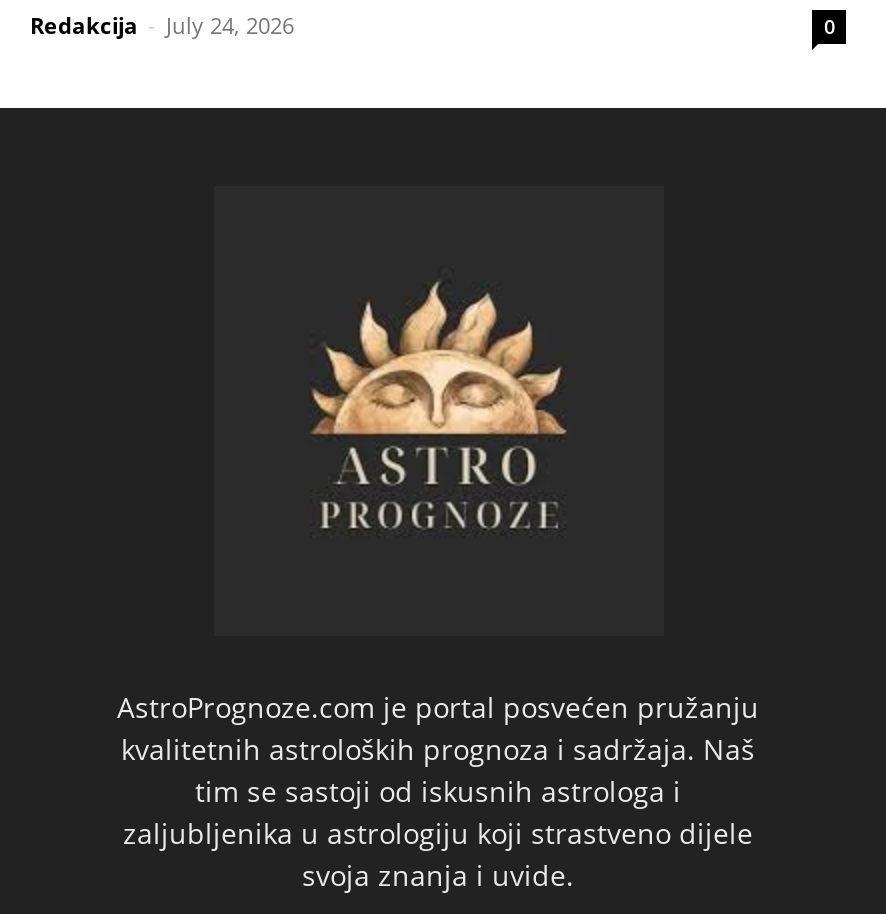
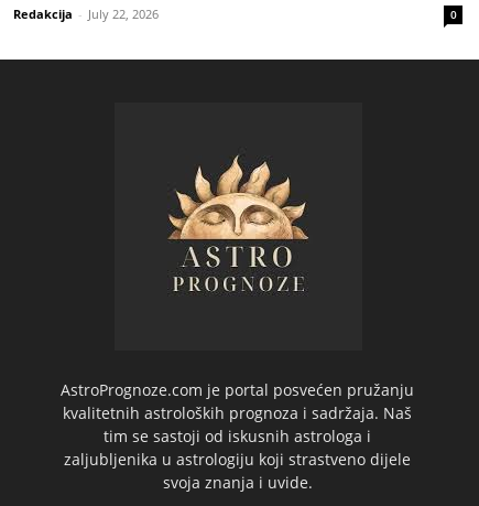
[30,10,294,40] Redakcija - July 24, 2026 -> [13,5,159,22] Redakcija - July 22, 2026

